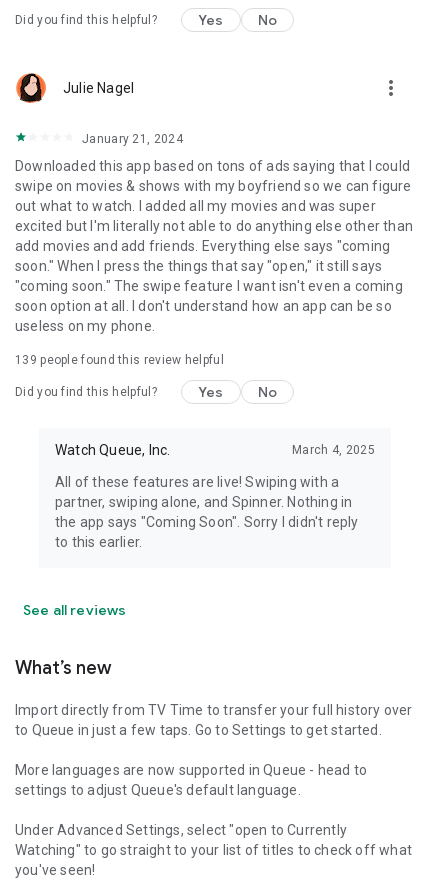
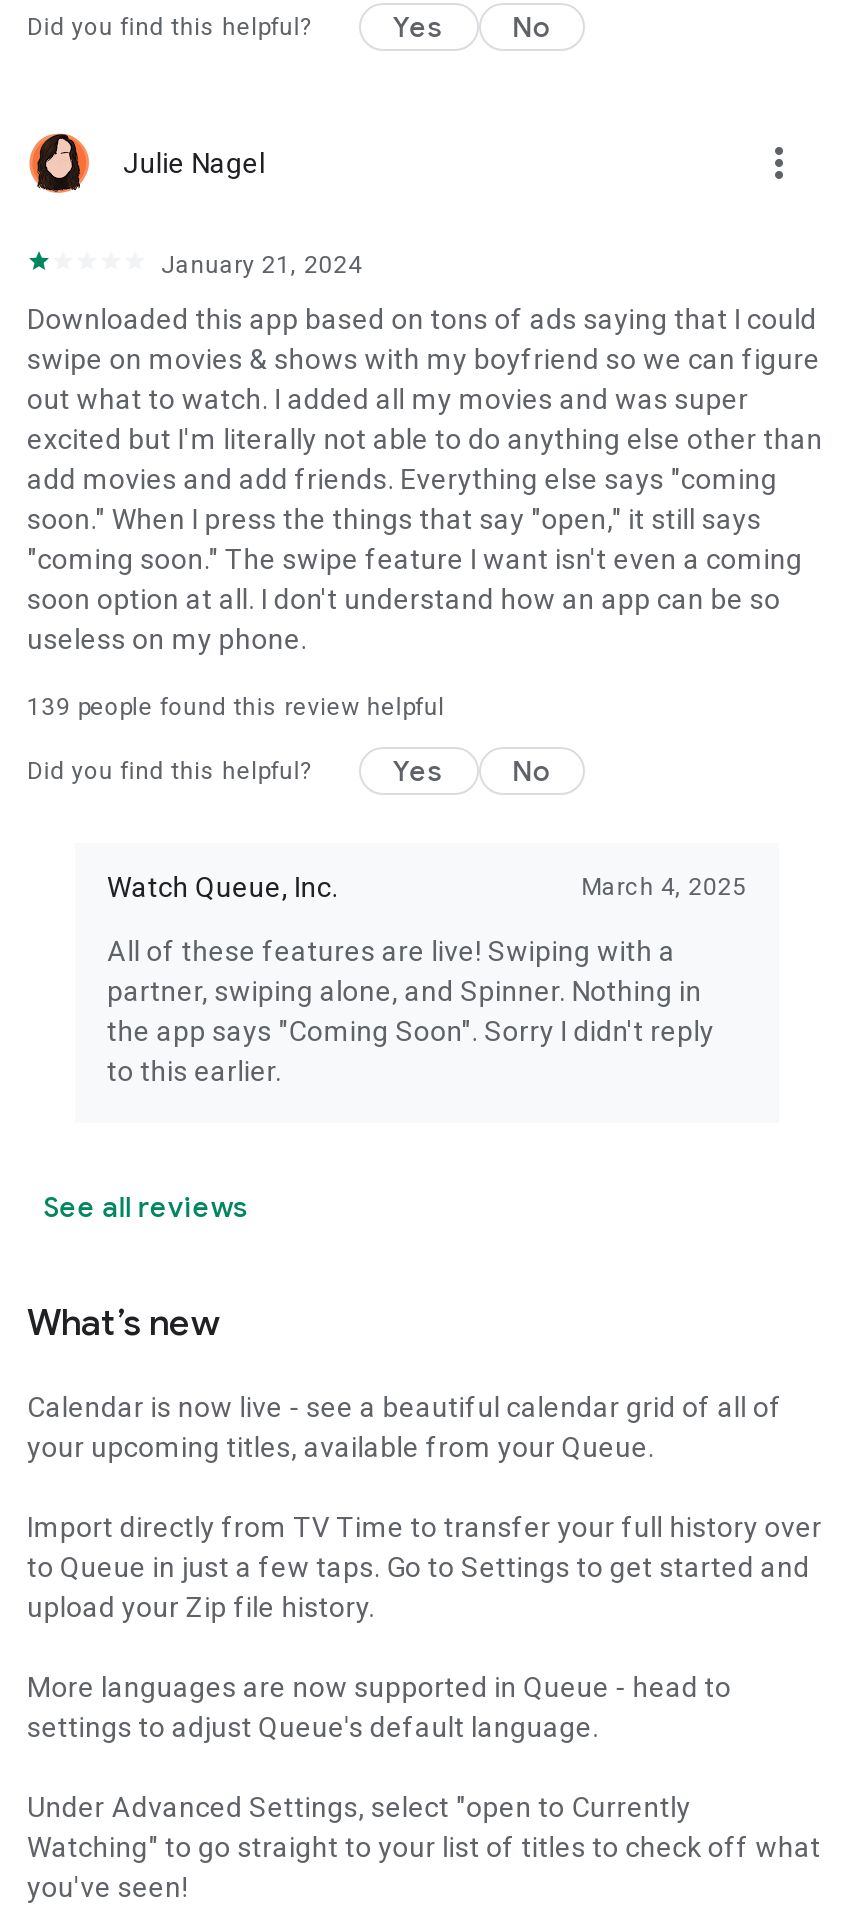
none -> [27,1391,782,1463] Calendar is now live - see a beautiful calendar grid of all of | your upcoming titles, available from your Queue.
[15,722,382,738] to Queue in just a few taps. Go to Settings to get started. -> [27,1551,810,1623] to Queue in just a few taps. Go to Settings to get started and | upload your Zip file history.

